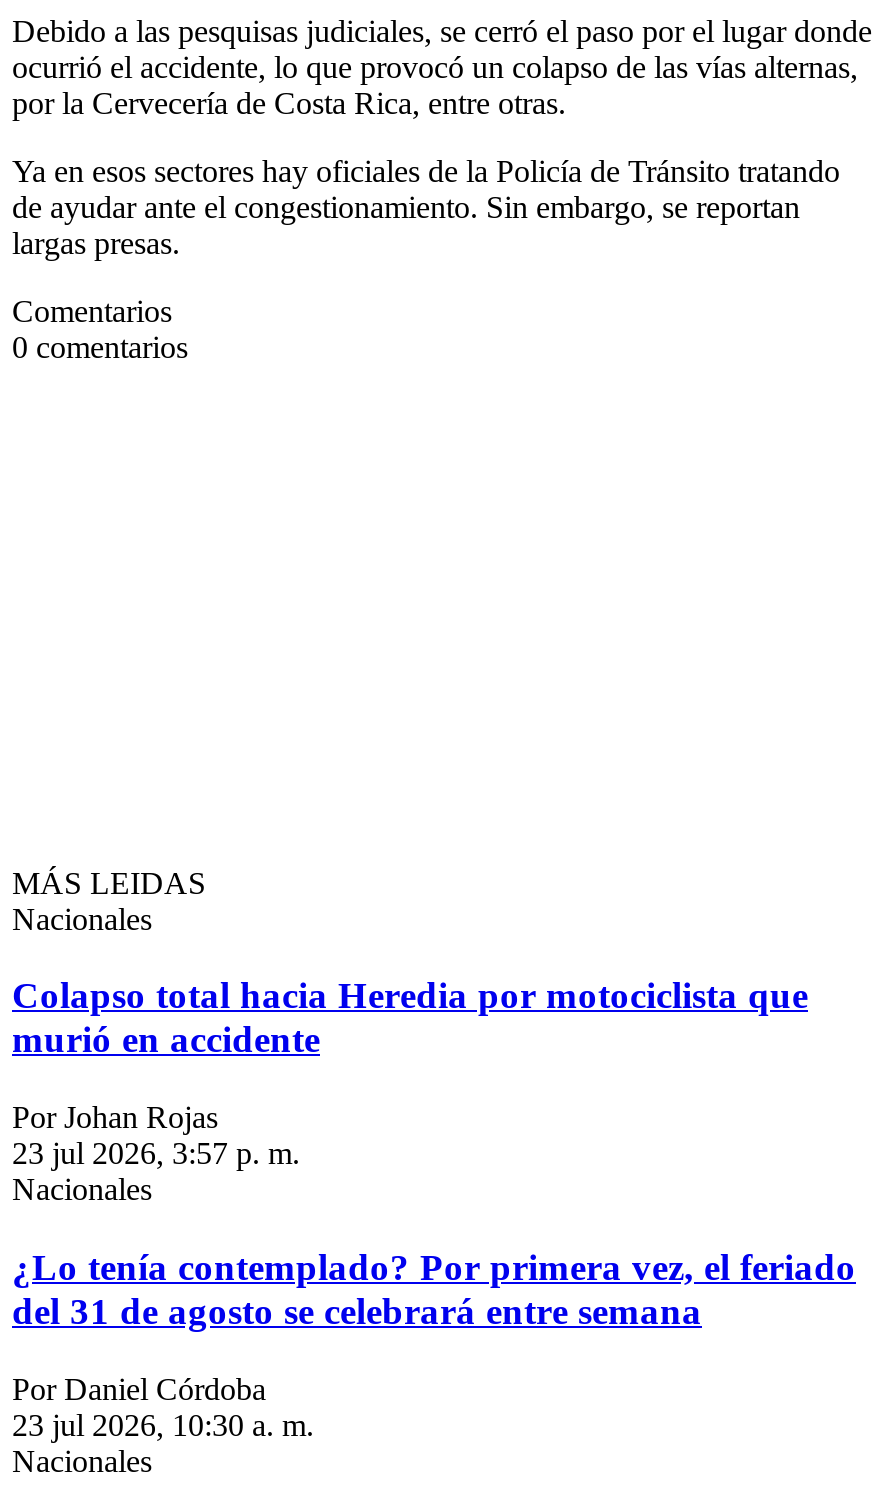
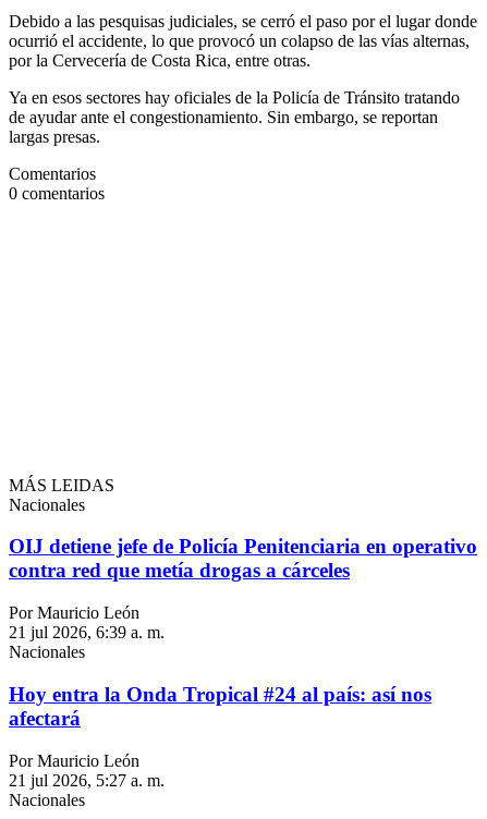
[12,975,808,1061] Colapso total hacia Heredia por motociclista que | murió en accidente -> [9,535,477,582] OIJ detiene jefe de Policía Penitenciaria en operativo | contra red que metía drogas a cárceles
[12,1100,300,1170] Por Johan Rojas | 23 jul 2026, 3:57 p. m. -> [9,604,165,642] Por Mauricio León | 21 jul 2026, 6:39 a. m.
[12,1246,856,1332] ¿Lo tenía contemplado? Por primera vez, el feriado | del 31 de agosto se celebrará entre semana -> [9,683,431,730] Hoy entra la Onda Tropical #24 al país: así nos | afectará
[12,1371,314,1441] Por Daniel Córdoba | 23 jul 2026, 10:30 a. m. -> [9,751,165,789] Por Mauricio León | 21 jul 2026, 5:27 a. m.

